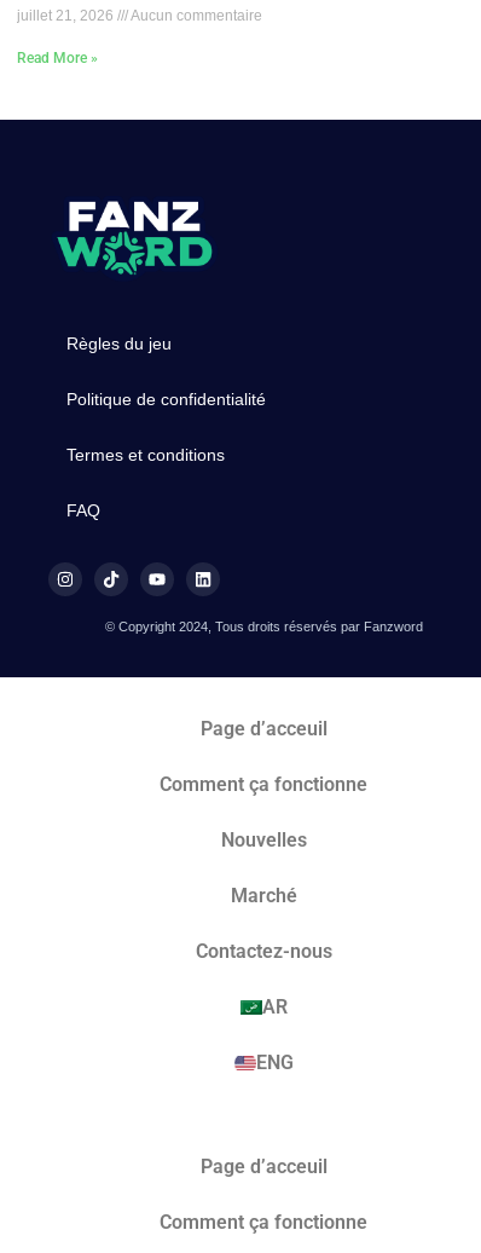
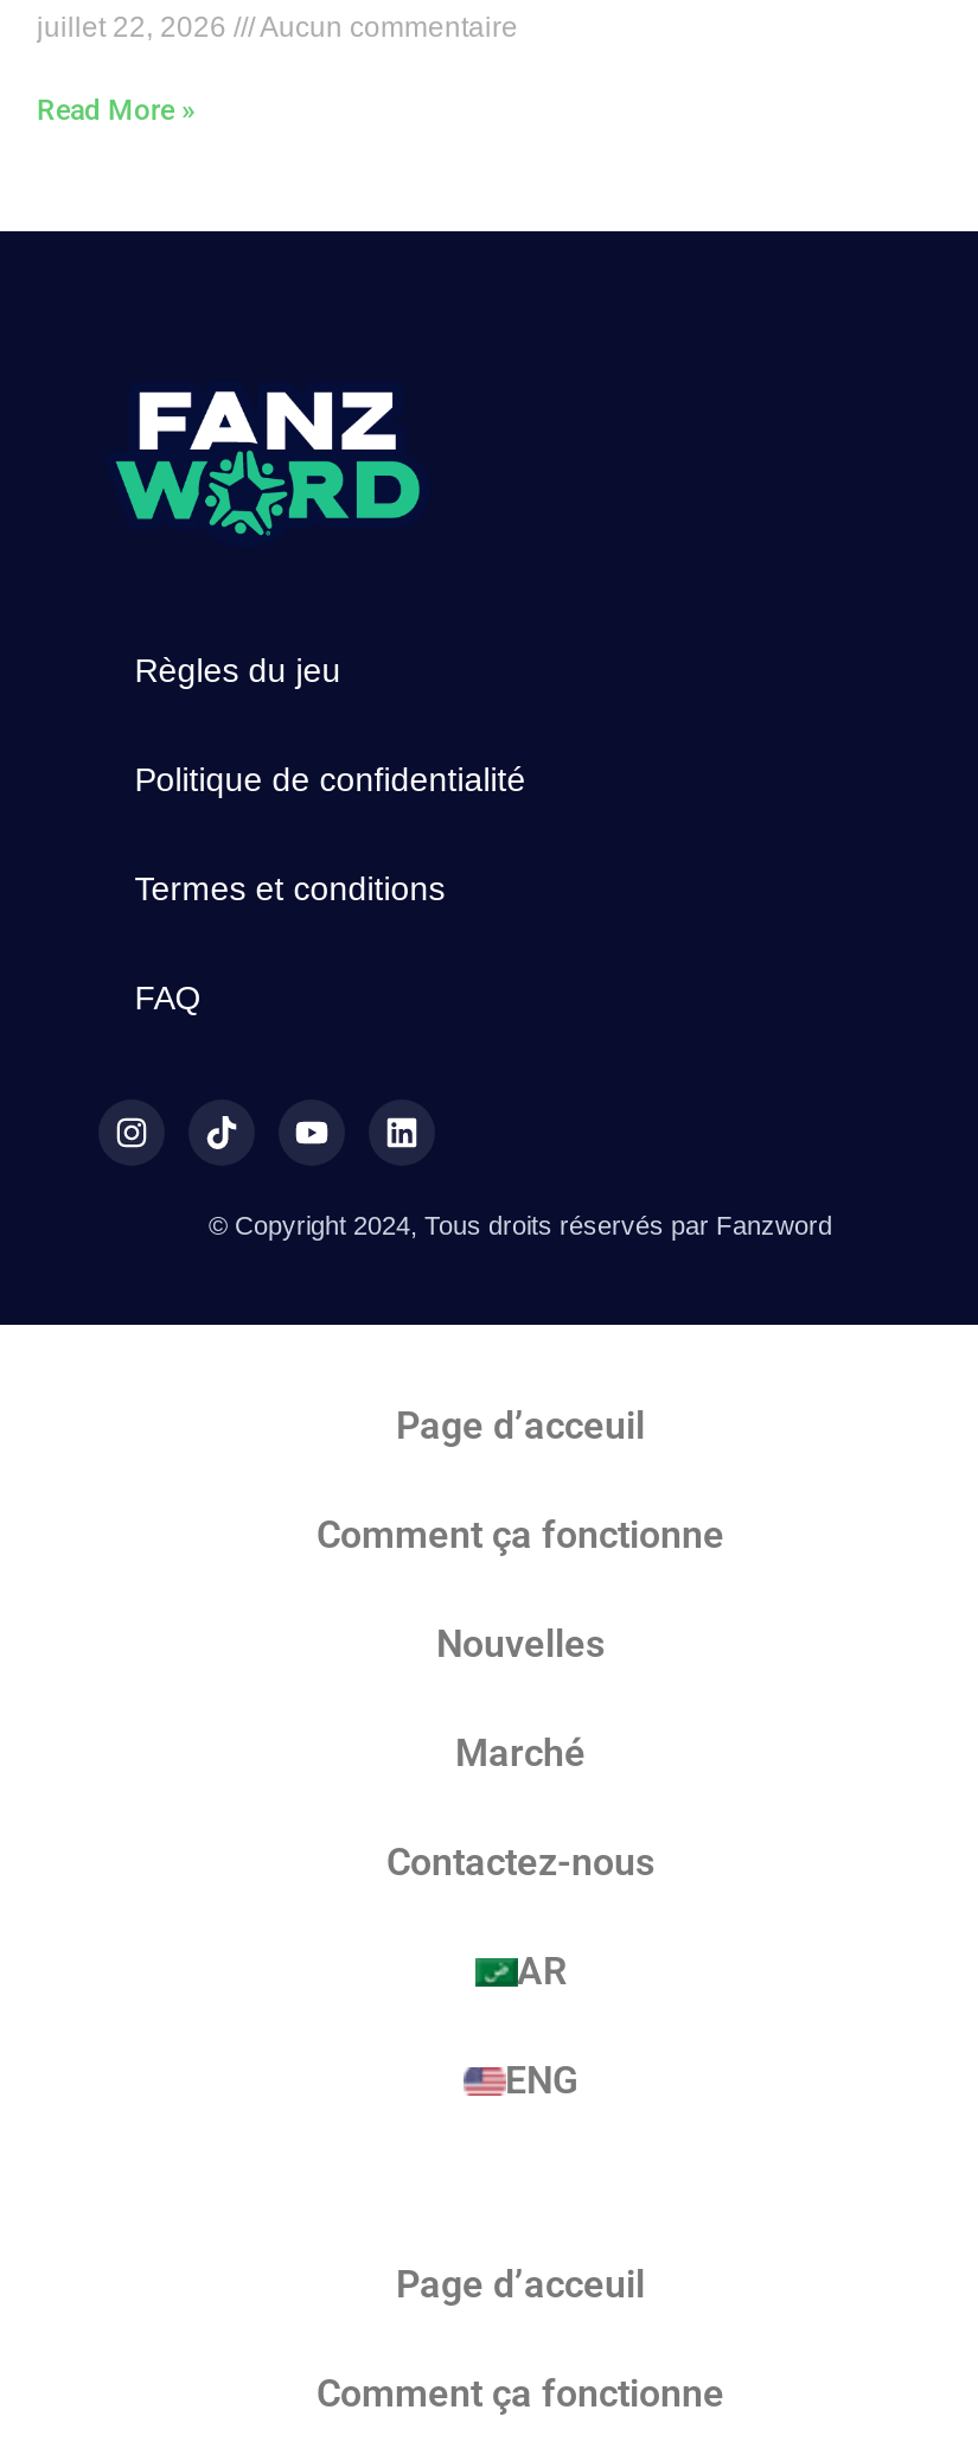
[17,7,262,24] juillet 21, 2026 Aucun commentaire -> [37,11,518,44] juillet 22, 2026 Aucun commentaire

